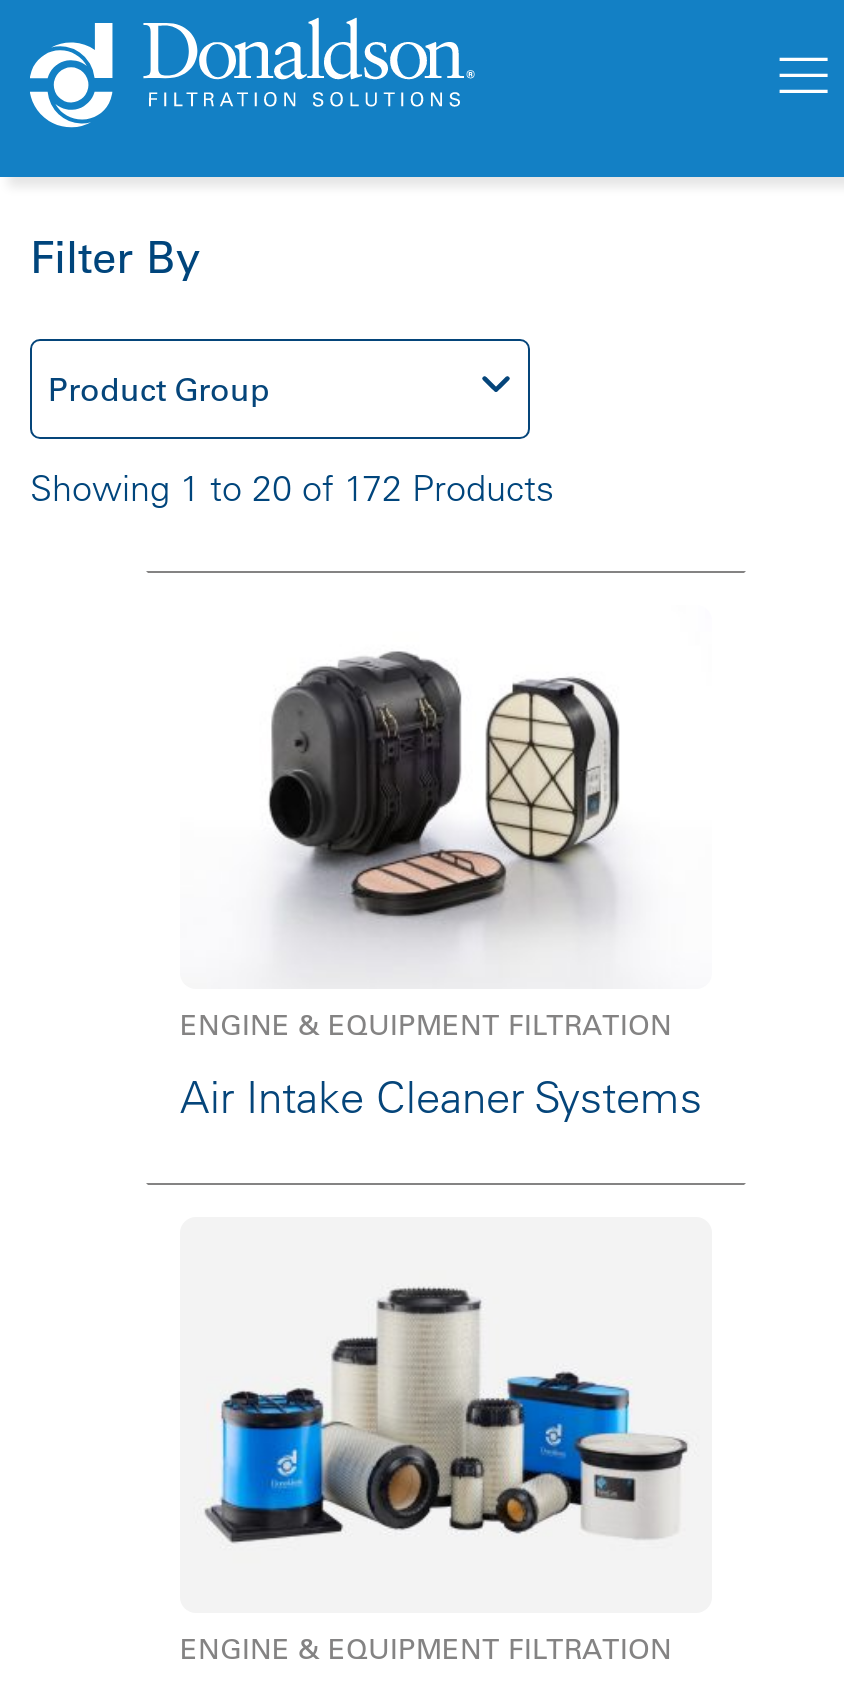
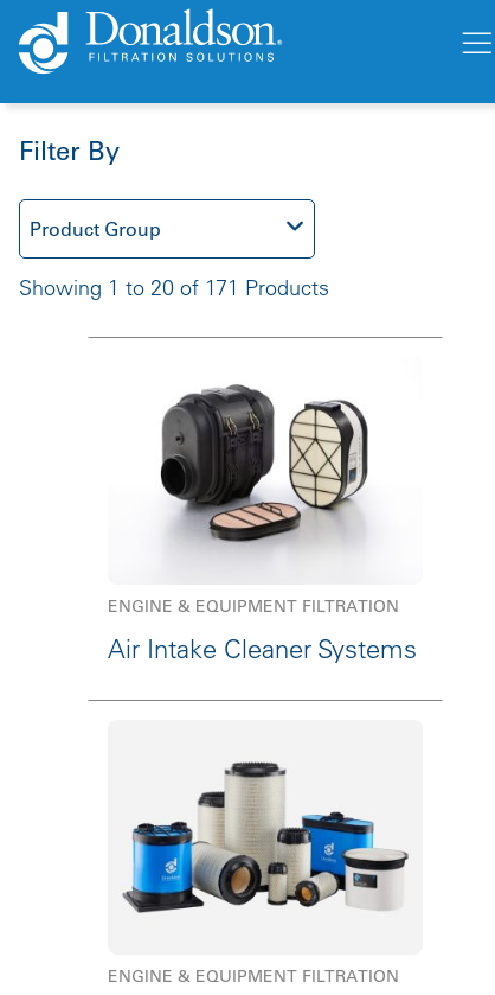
[30,465,554,511] Showing 1 to 20 of 172 Products -> [19,274,329,301] Showing 1 to 20 of 171 Products

